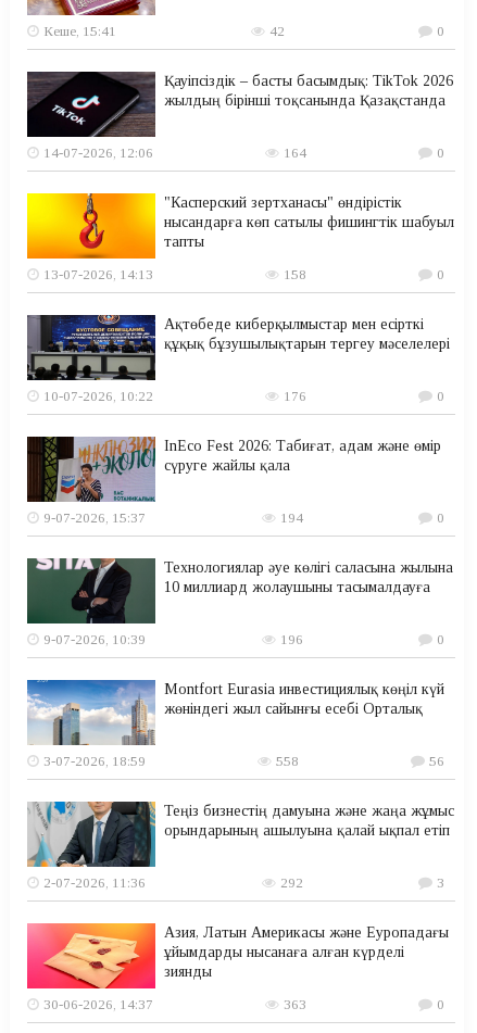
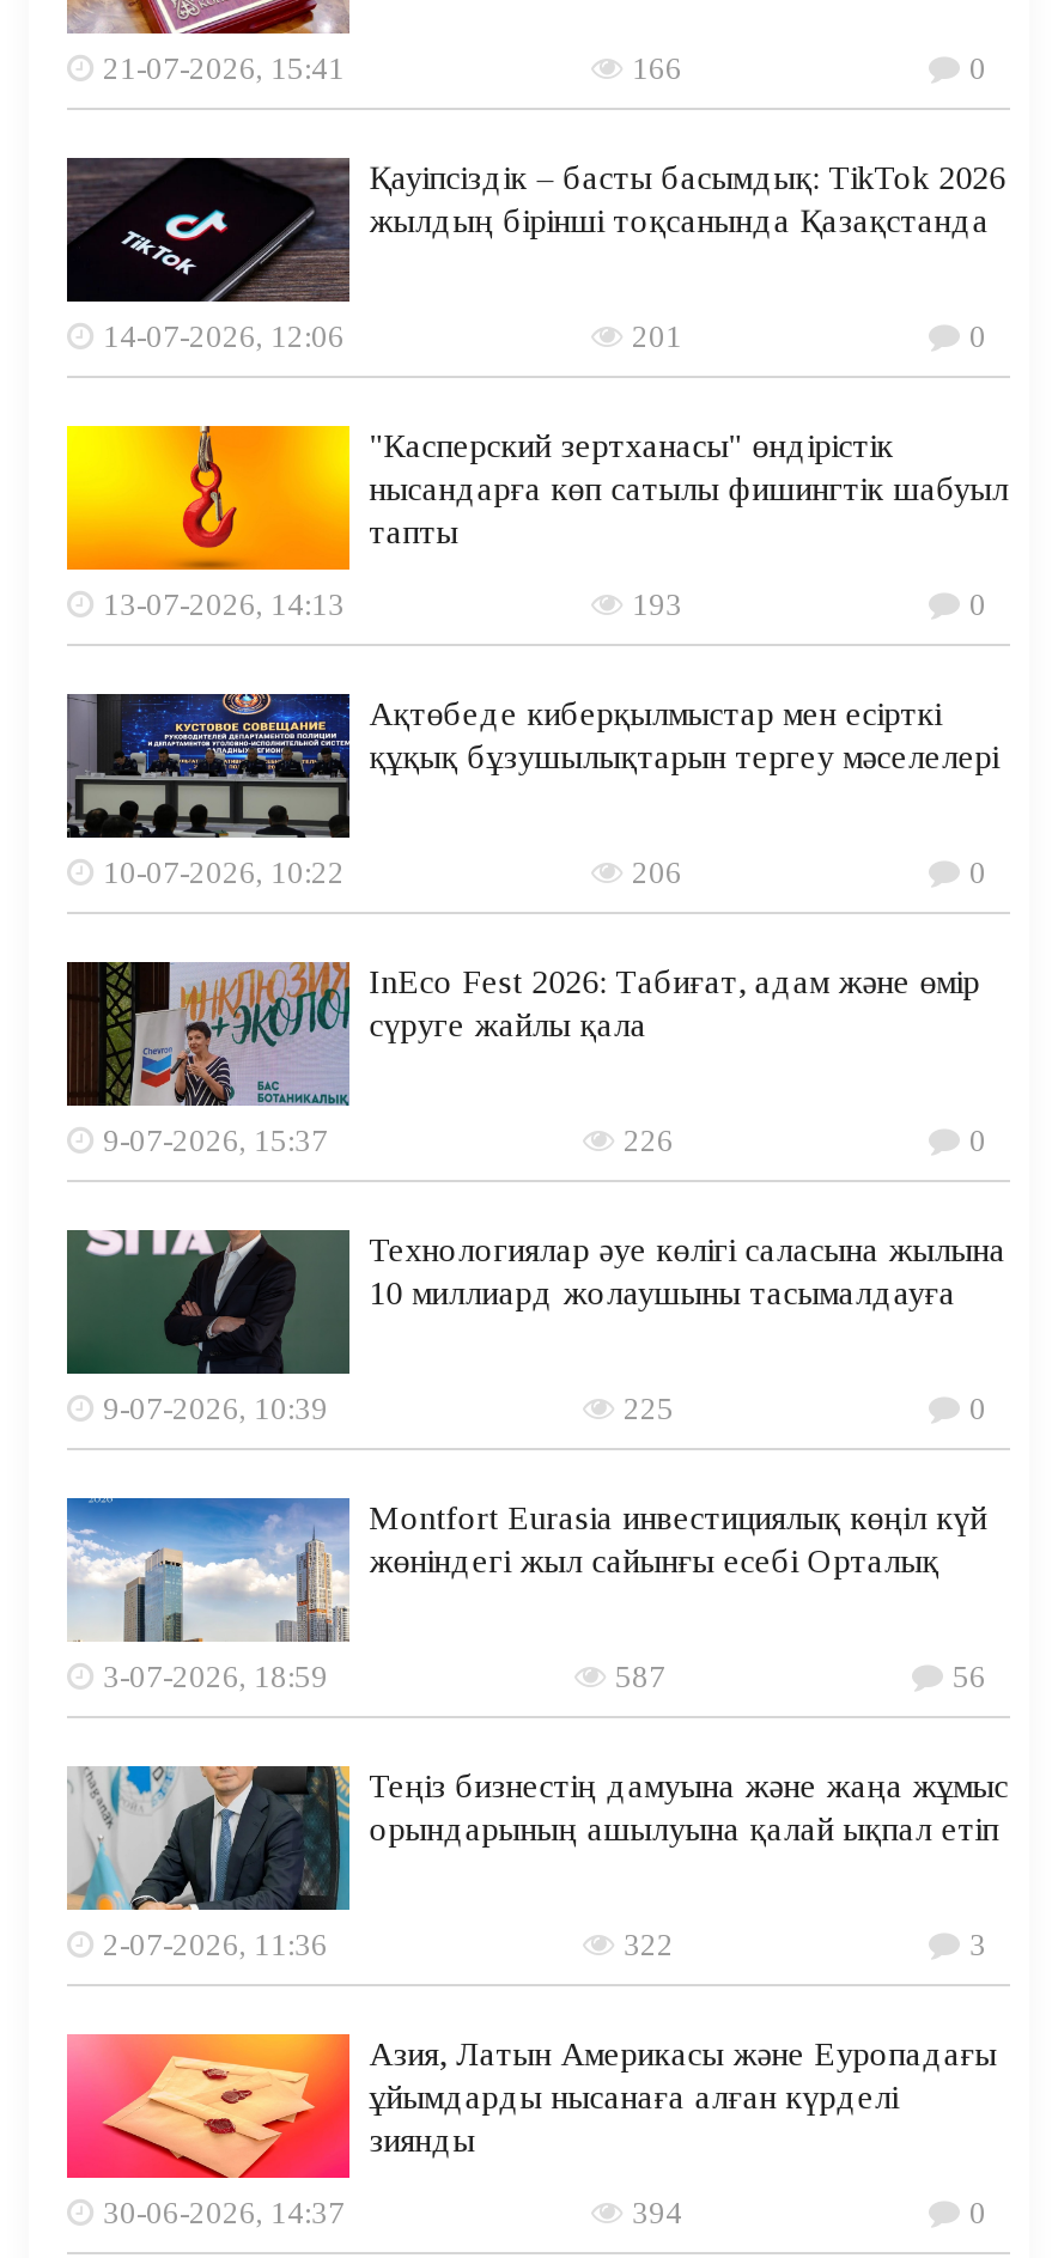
[43,23,284,39] Кеше, 15:41 | 42 -> [103,50,682,86] 21-07-2026, 15:41 | 166
[284,144,306,161] 164 -> [632,318,682,354] 201
[284,266,306,282] 158 -> [632,586,682,622] 193
[284,388,306,404] 176 -> [632,854,682,890] 206
[280,509,303,526] 194 -> [624,1122,674,1158] 226
[280,631,303,647] 196 -> [624,1390,674,1426] 225
[276,753,299,769] 558 -> [615,1658,665,1694] 587
[280,874,303,891] 292 -> [624,1926,674,1962] 322
[284,996,306,1012] 363 -> [632,2194,682,2230] 394

